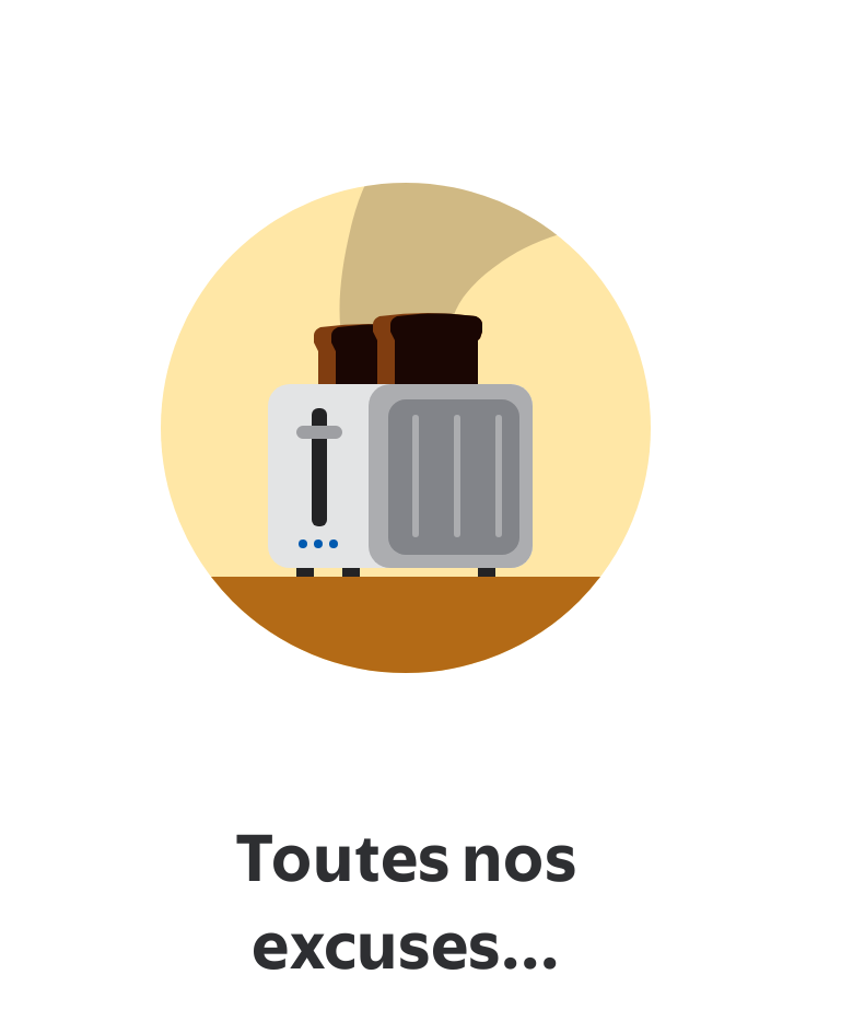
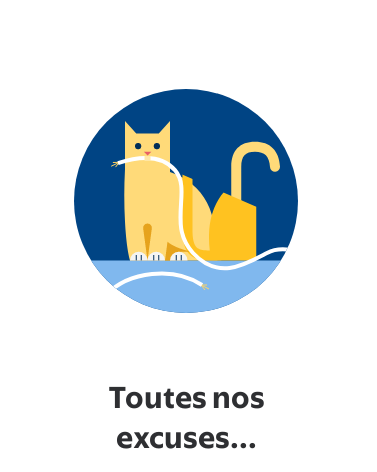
[161,181,651,675] [image] -> [73,88,299,314] [image]

